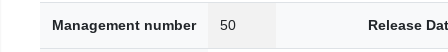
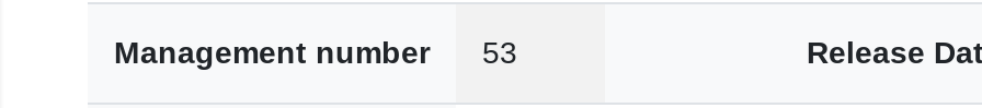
[52,17,236,33] Management number 50 -> [114,35,517,70] Management number 53

